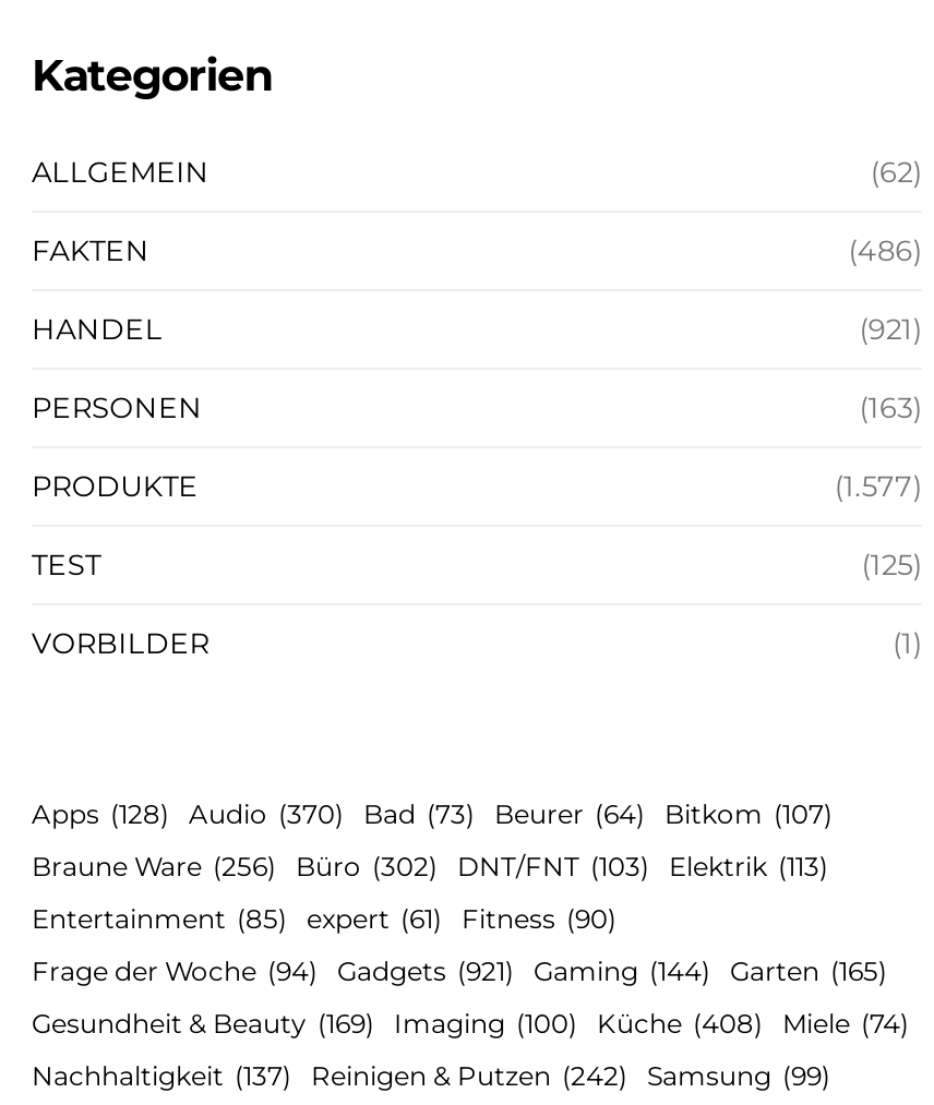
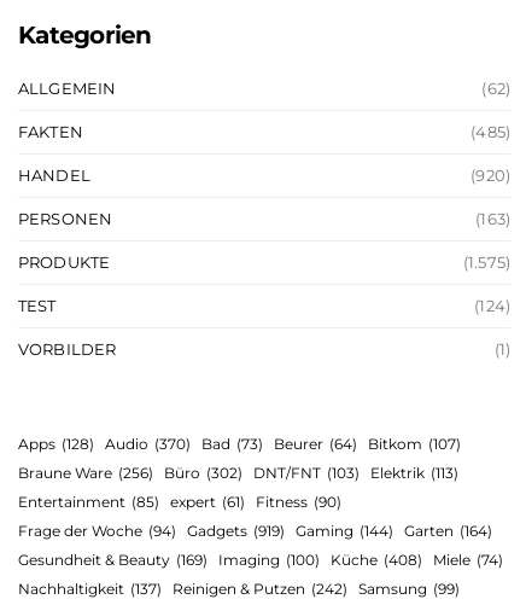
[848,233,922,268] (486) -> [471,122,510,141] (485)
[859,312,922,346] (921) -> [471,165,510,185] (920)
[834,469,922,504] (1.577) -> [463,252,510,271] (1.575)
[861,547,922,582] (125) -> [474,296,510,315] (124)
[32,955,887,988] Frage der Woche (94) Gadgets (921) Gaming (144) Garten (165) -> [18,521,492,540] Frage der Woche (94) Gadgets (919) Gaming (144) Garten (164)

